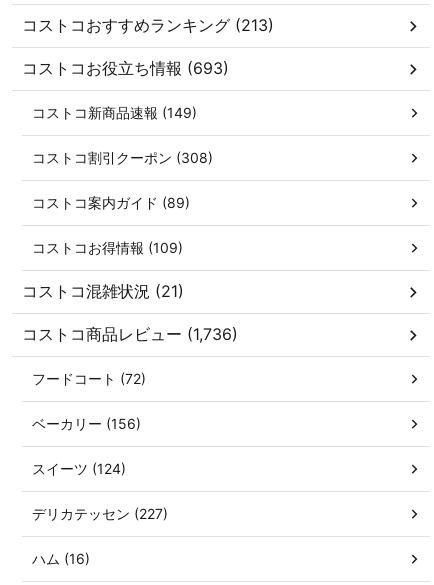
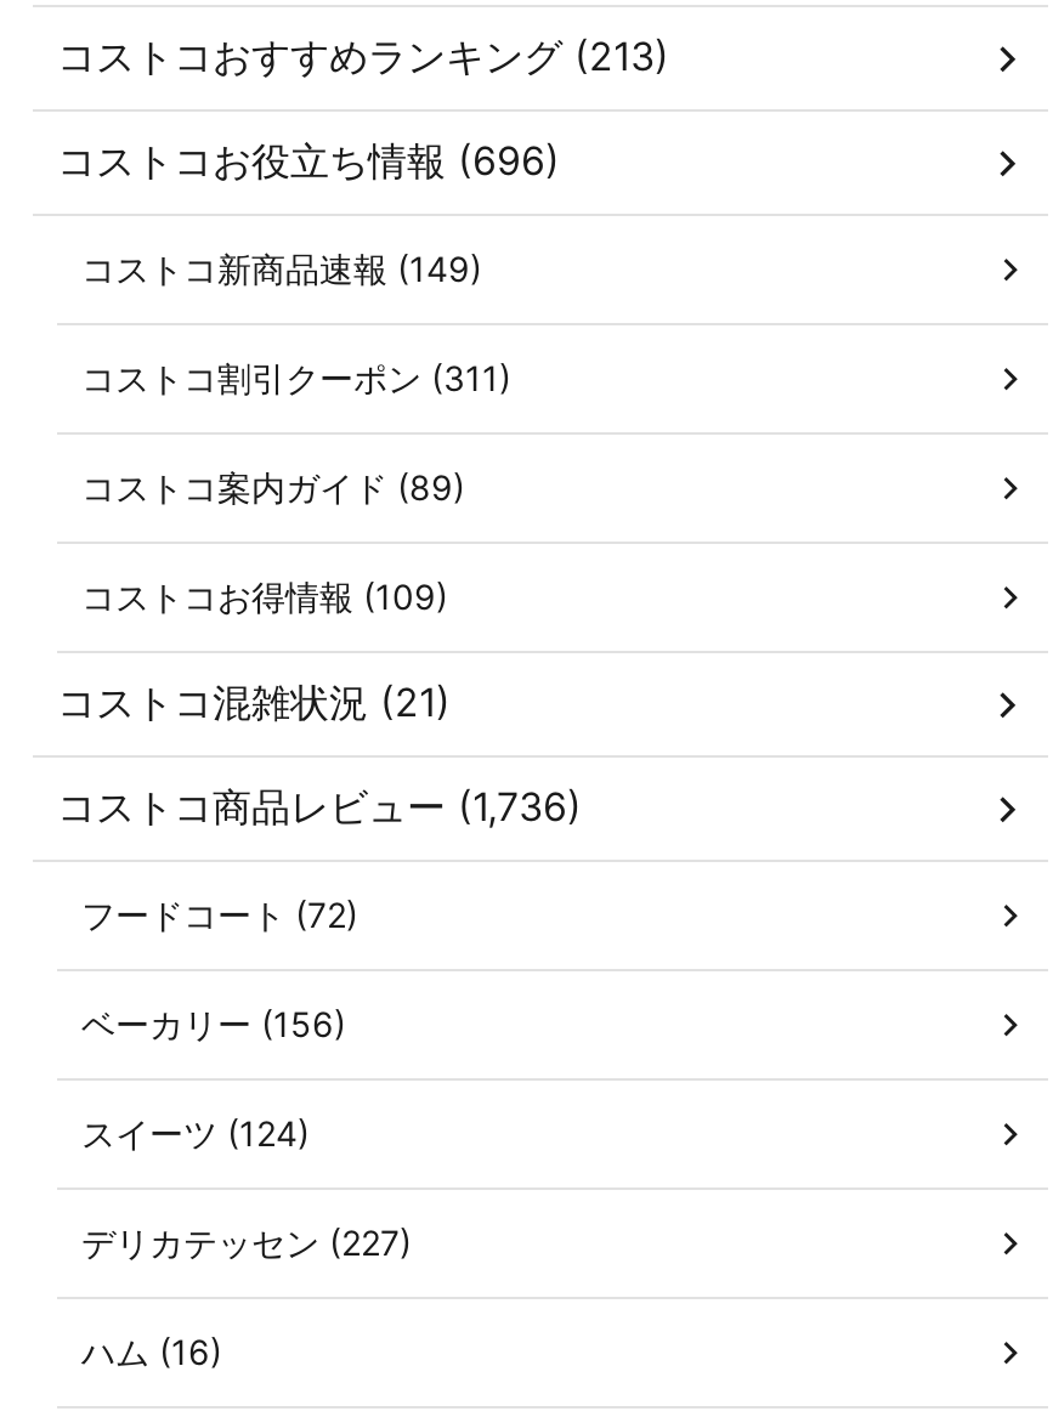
[22,58,229,78] コストコお役立ち情報 (693) -> [57,136,560,185] コストコお役立ち情報 (696)
[32,149,213,166] コストコ割引クーポン (308) -> [81,357,511,398] コストコ割引クーポン (311)

